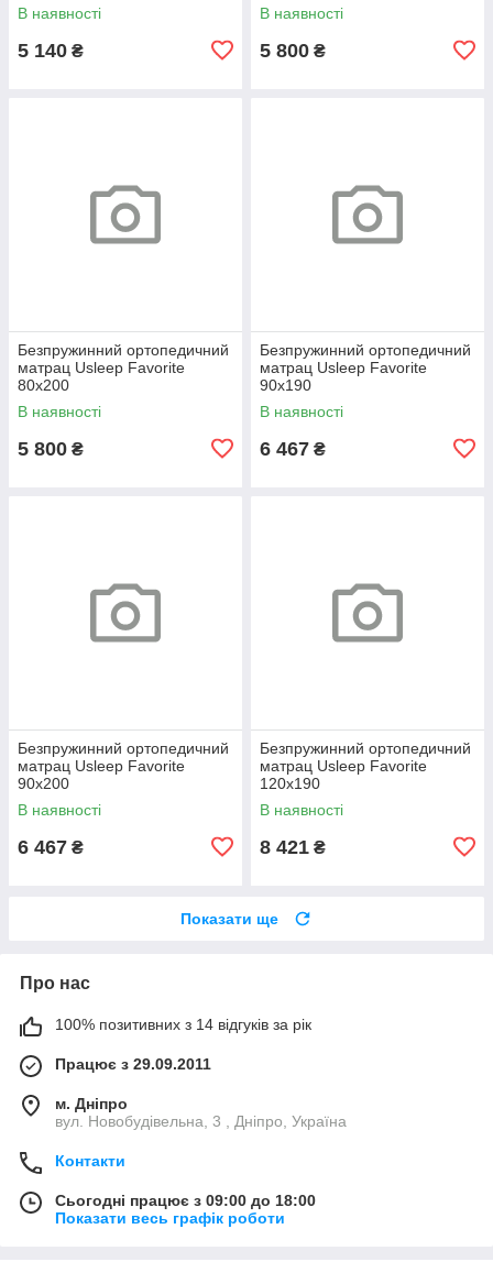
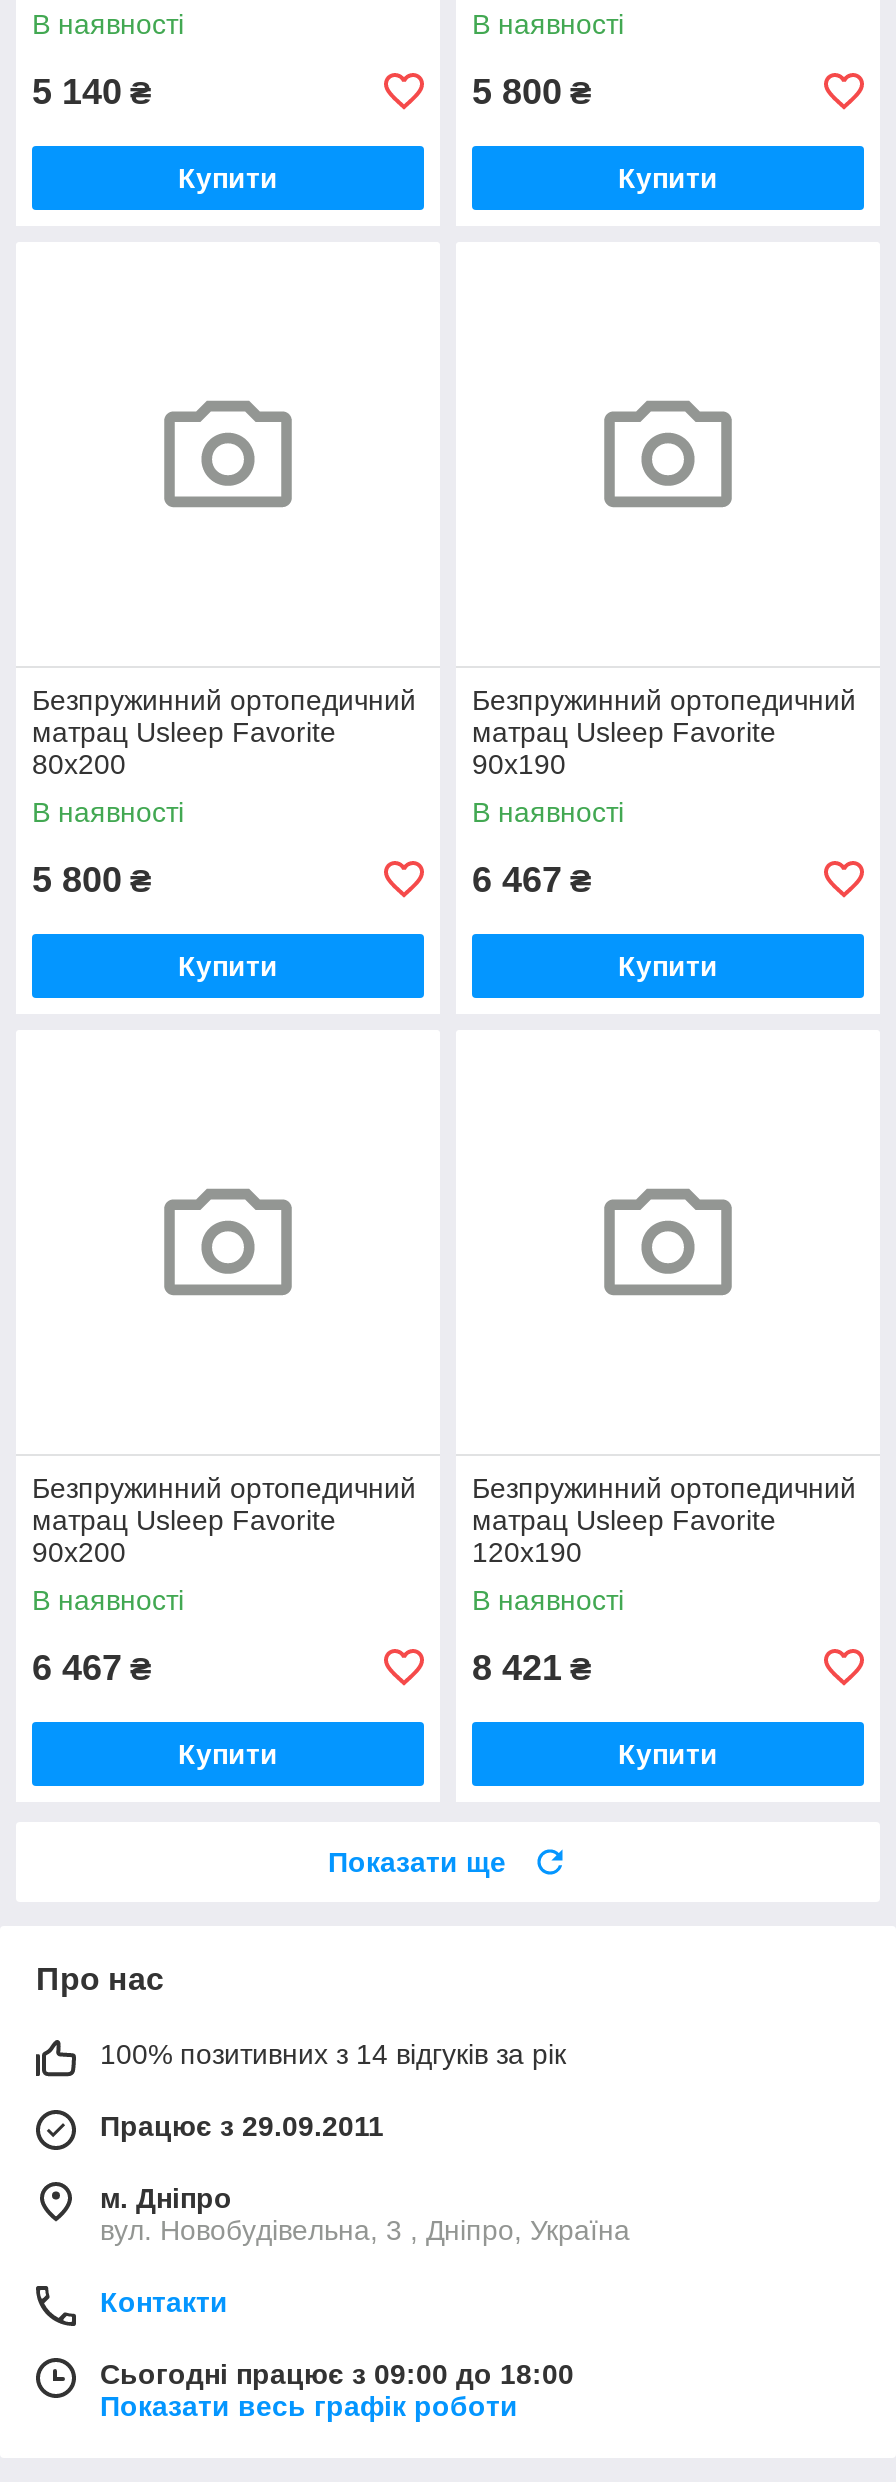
none -> [178,162,278,194] Купити
none -> [618,162,718,194] Купити
none -> [178,950,278,982] Купити
none -> [618,950,718,982] Купити
none -> [178,1738,278,1770] Купити
none -> [618,1738,718,1770] Купити

